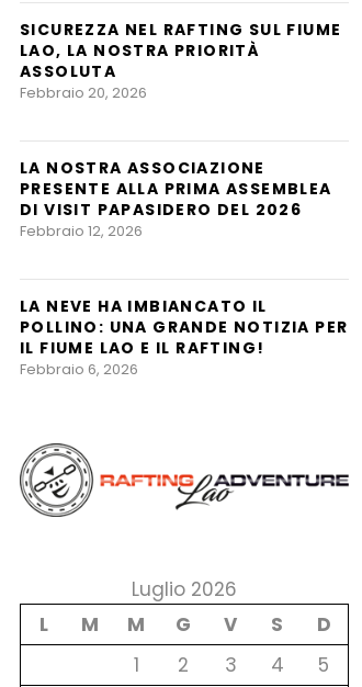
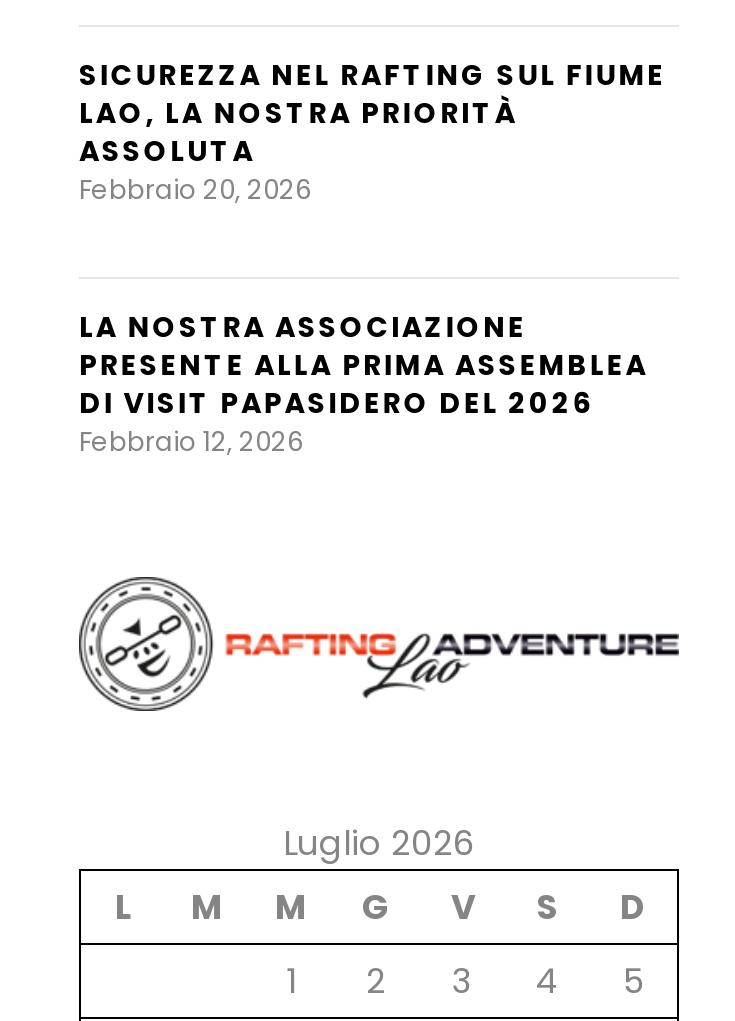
[20,295,348,380] LA NEVE HA IMBIANCATO IL | POLLINO: UNA GRANDE NOTIZIA PER | IL FIUME LAO E IL RAFTING! | Febbraio 6, 2026 -> none

